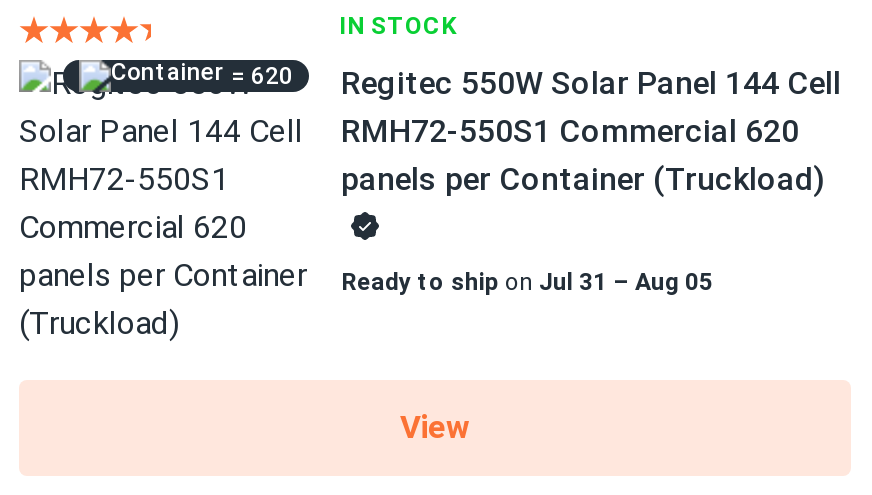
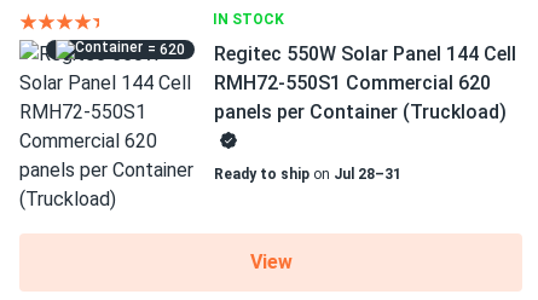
[341,268,713,296] Ready to ship on Jul 31 – Aug 05 -> [214,166,401,183] Ready to ship on Jul 28–31

